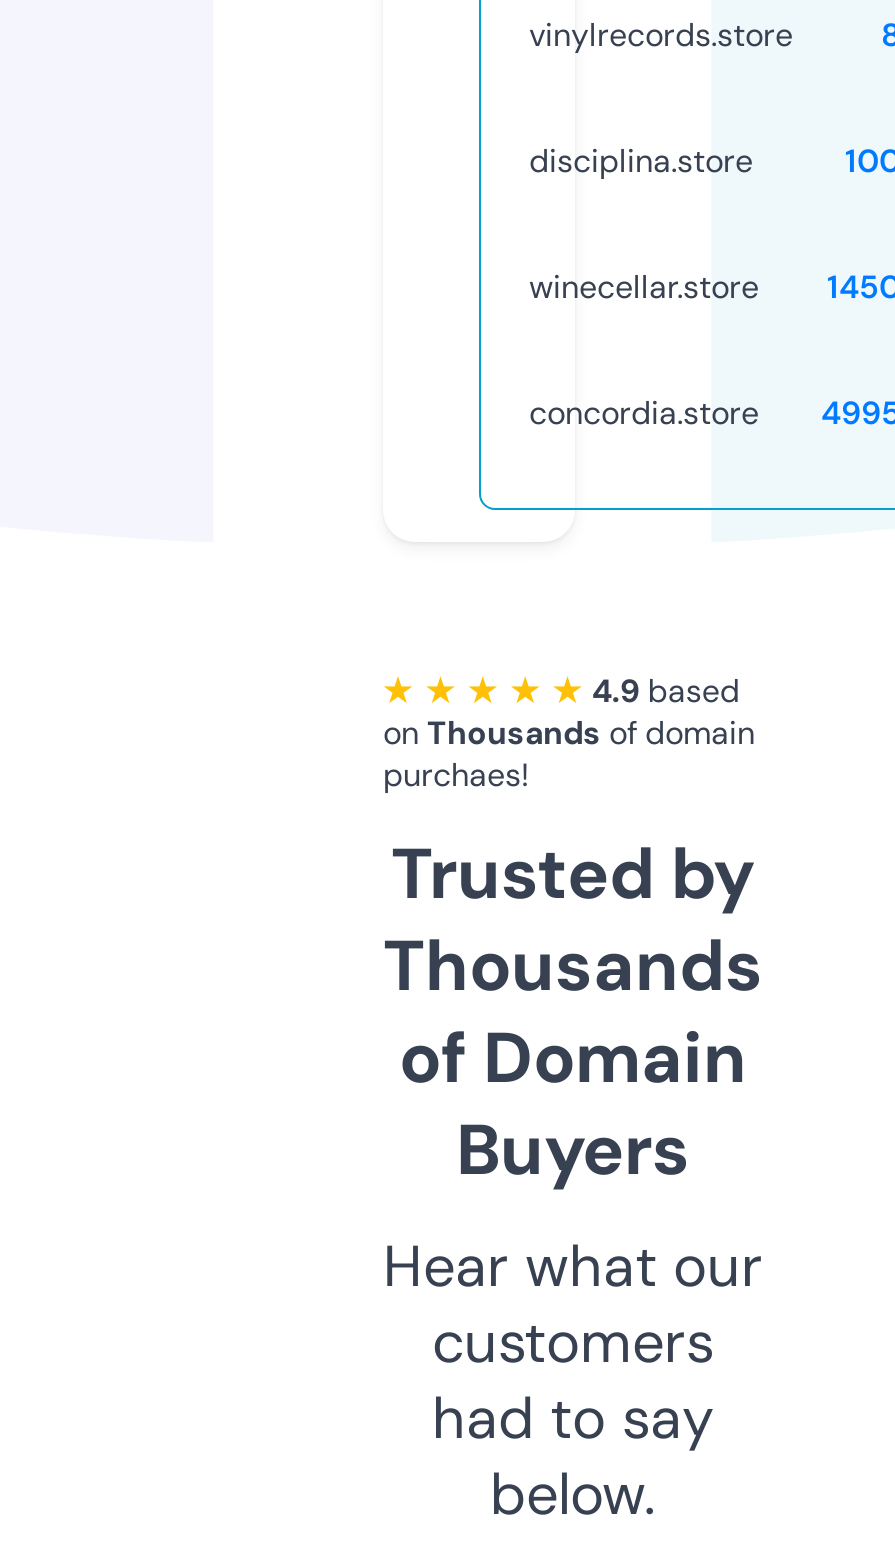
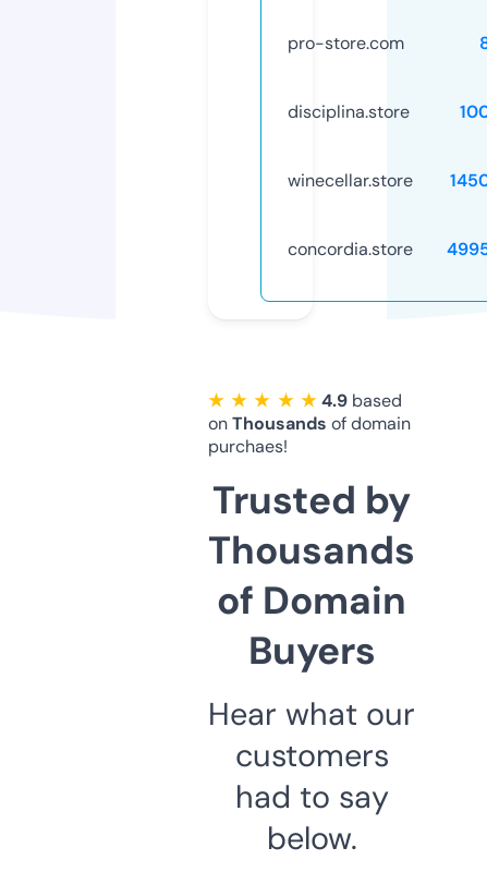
[529,14,793,56] vinylrecords.store -> [288,31,404,54] pro-store.com

